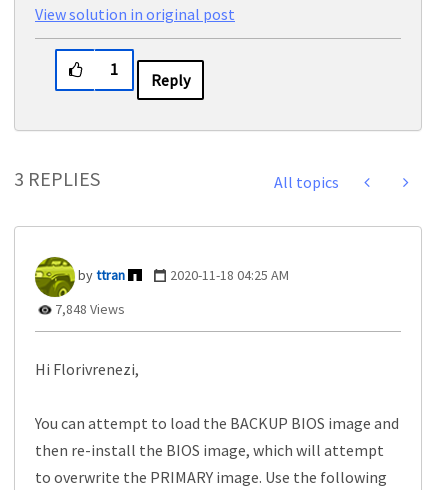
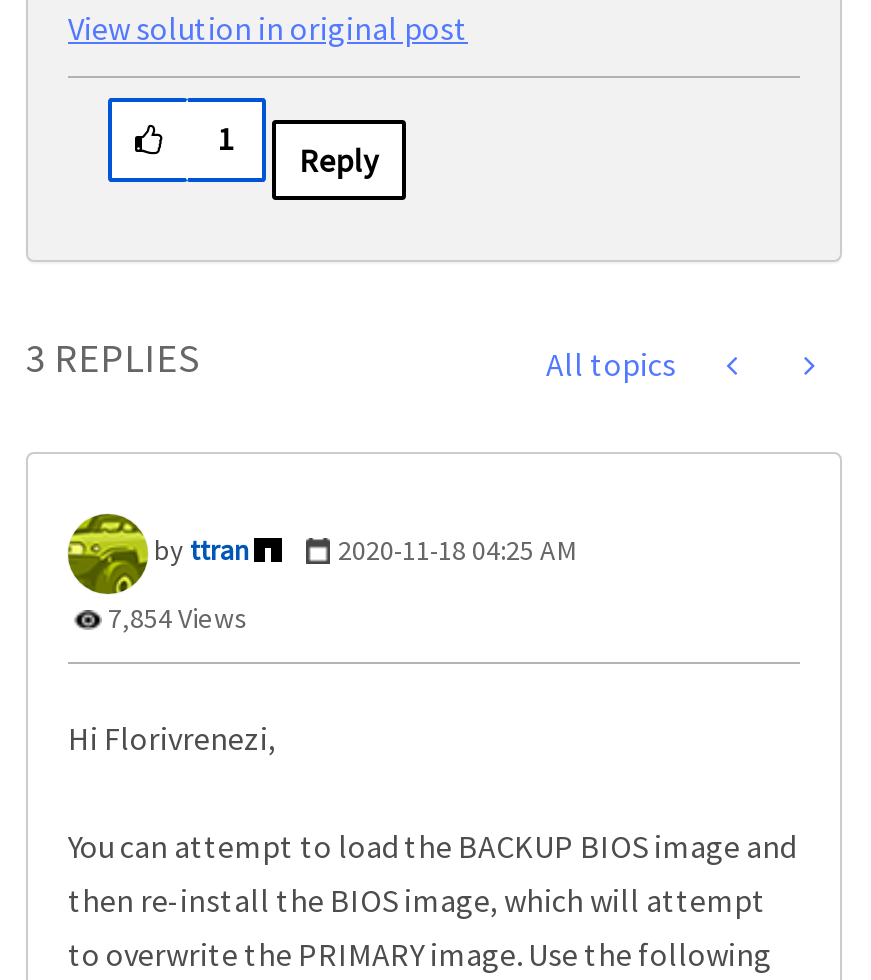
[52,300,125,318] 7,848 Views -> [102,599,248,635] 7,854 Views

